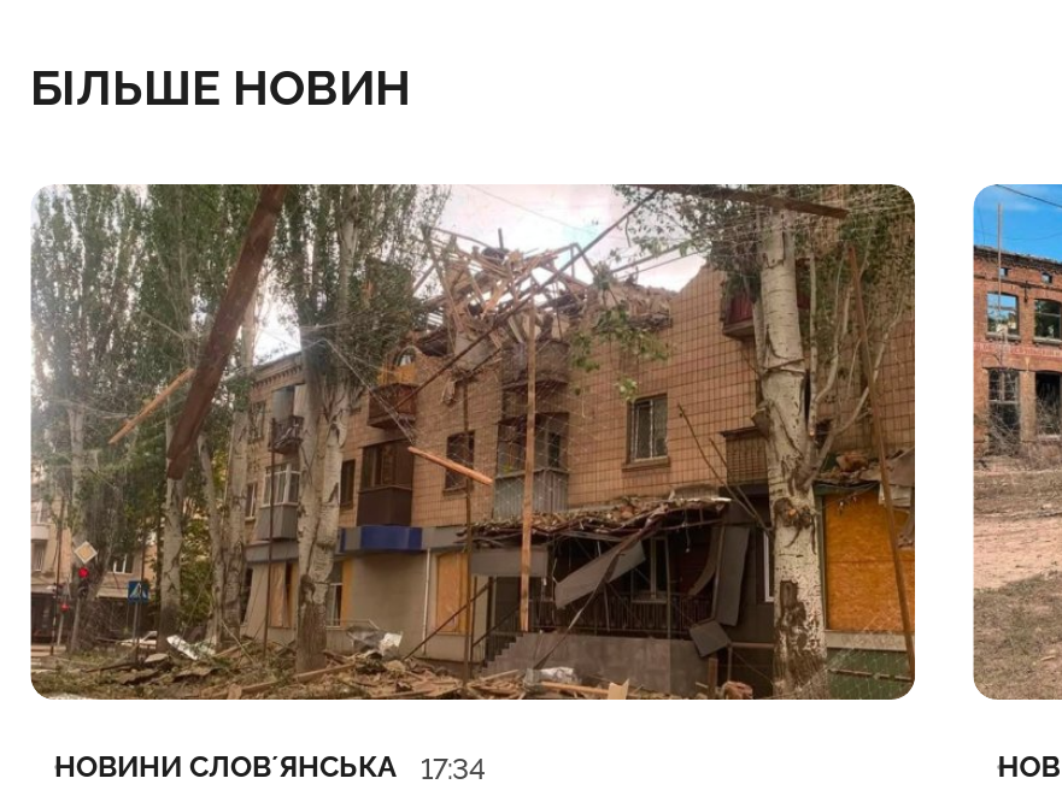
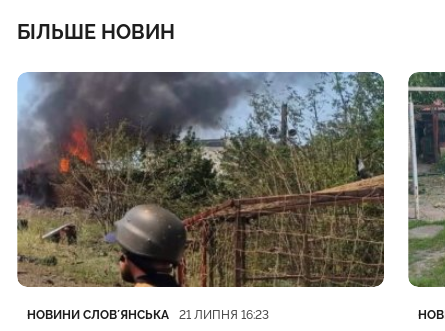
[30,182,917,786] [image] | 17:34 -> [17,71,385,322] [image] | 21 ЛИПНЯ 16:23
[970,182,1055,700] [image] -> [407,71,442,287] [image]

